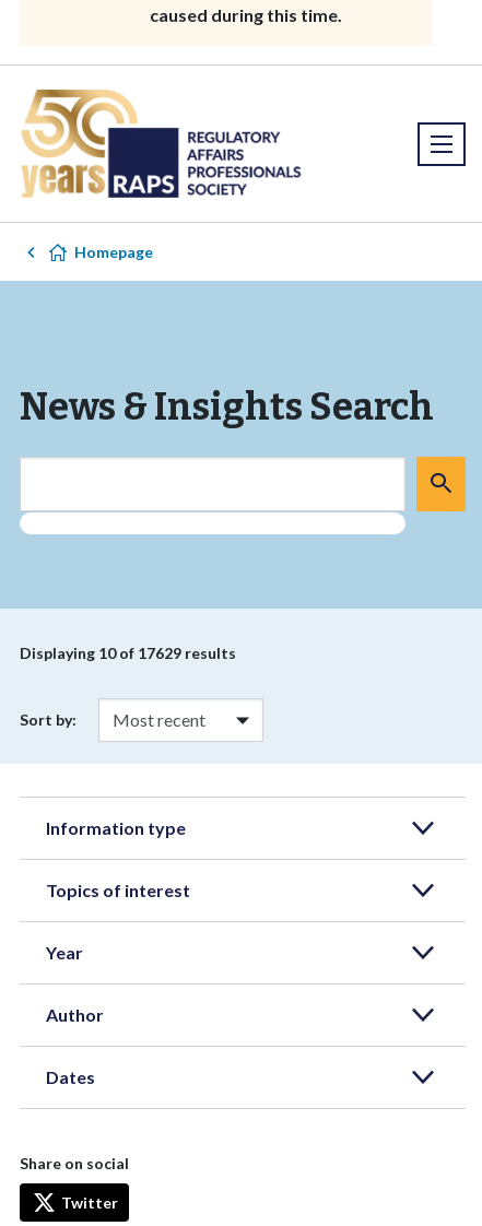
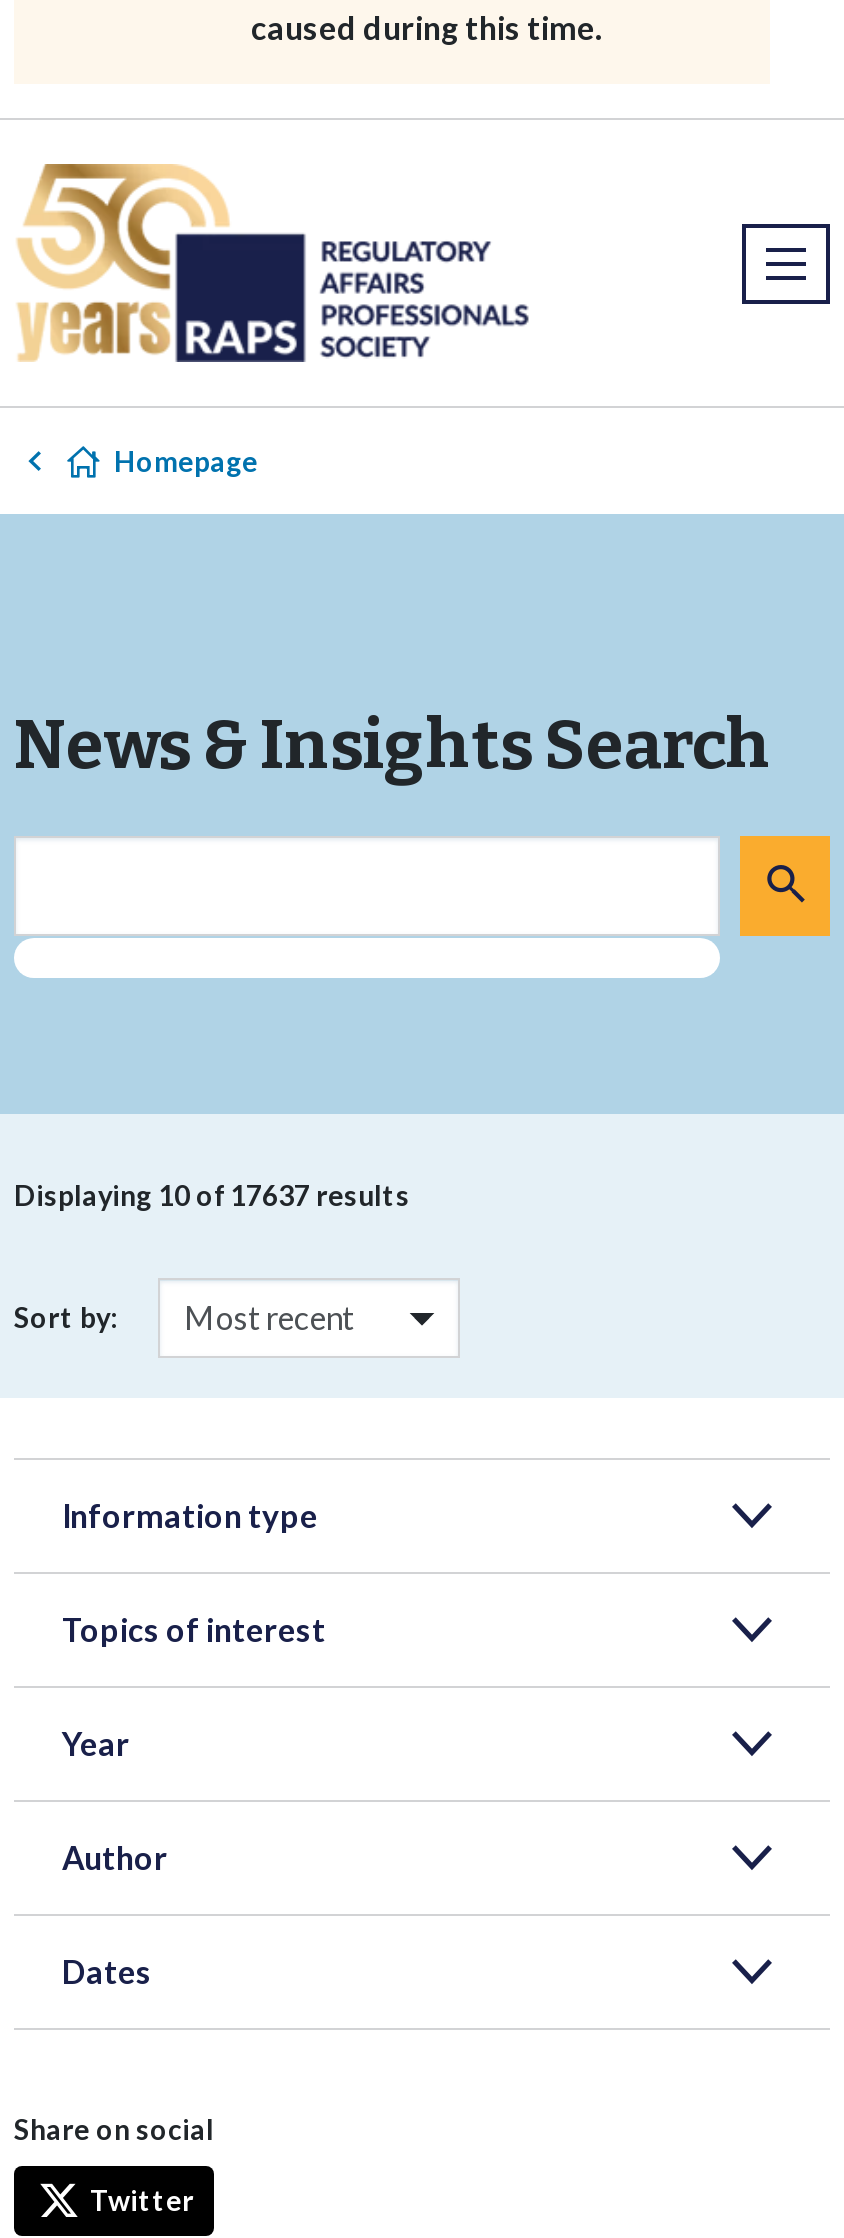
[20,644,236,663] Displaying 10 of 17629 results -> [14,1179,410,1213] Displaying 10 of 17637 results

